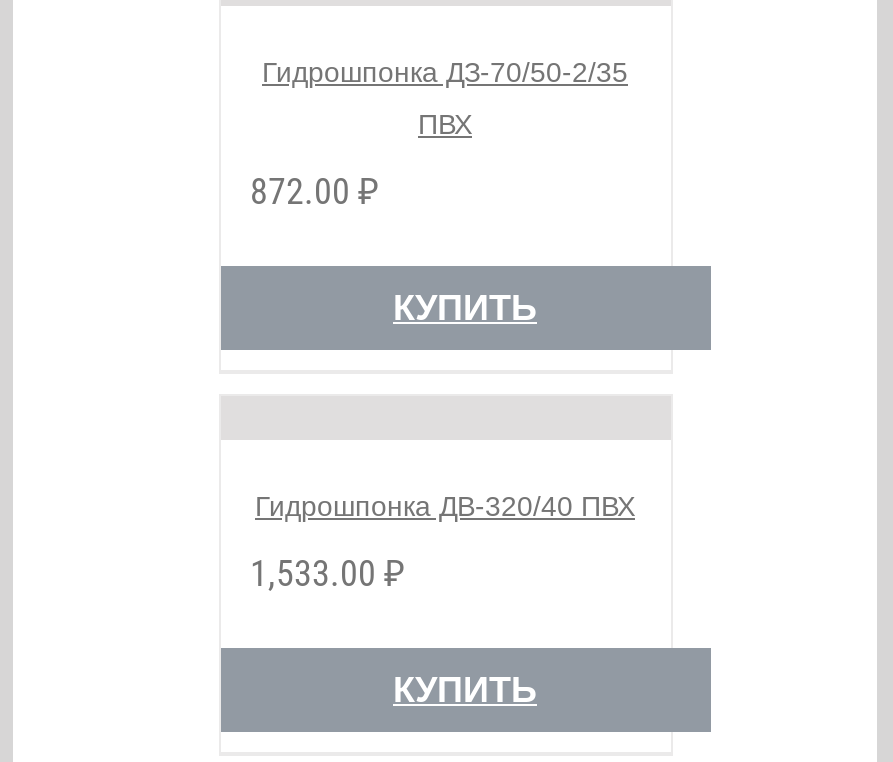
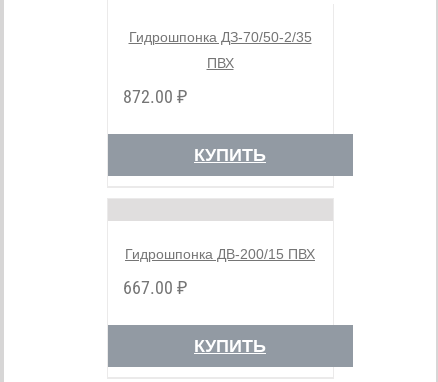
[255,490,635,522] Гидрошпонка ДВ-320/40 ПВХ -> [125,246,315,262] Гидрошпонка ДВ-200/15 ПВХ
[250,552,404,594] 1,533.00 ₽ -> [122,277,186,298] 667.00 ₽

